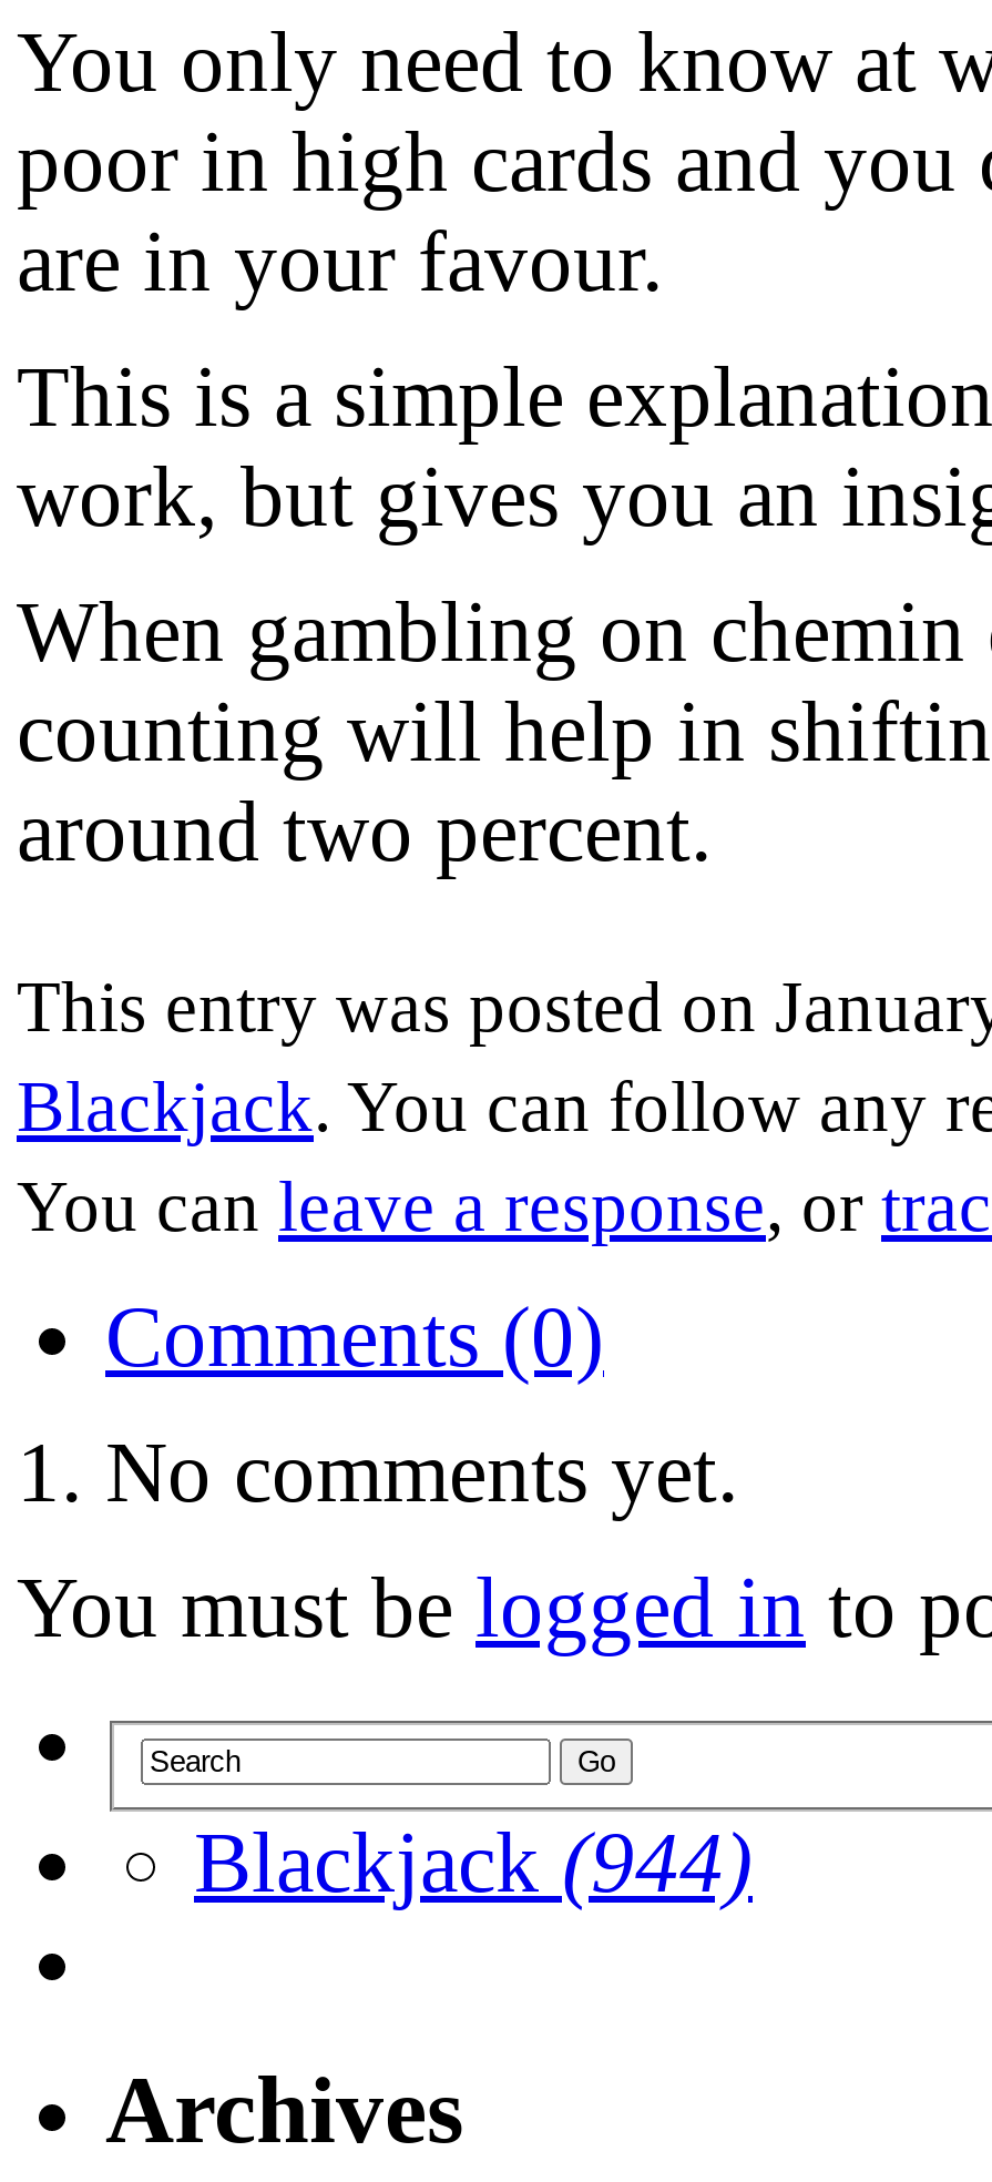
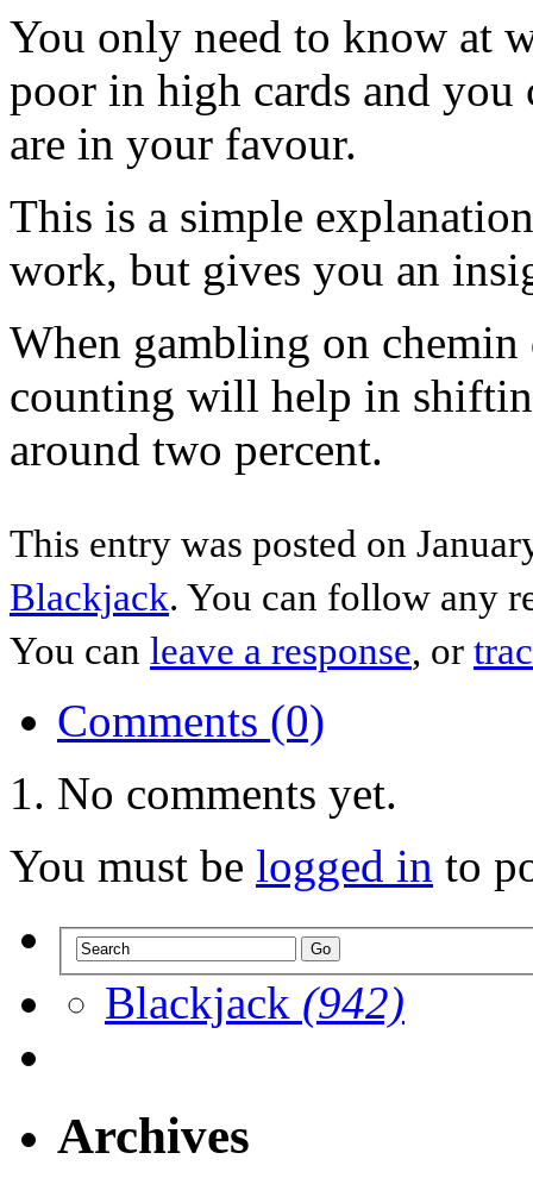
[194,1813,753,1909] Blackjack (944) -> [105,977,405,1028] Blackjack (942)

